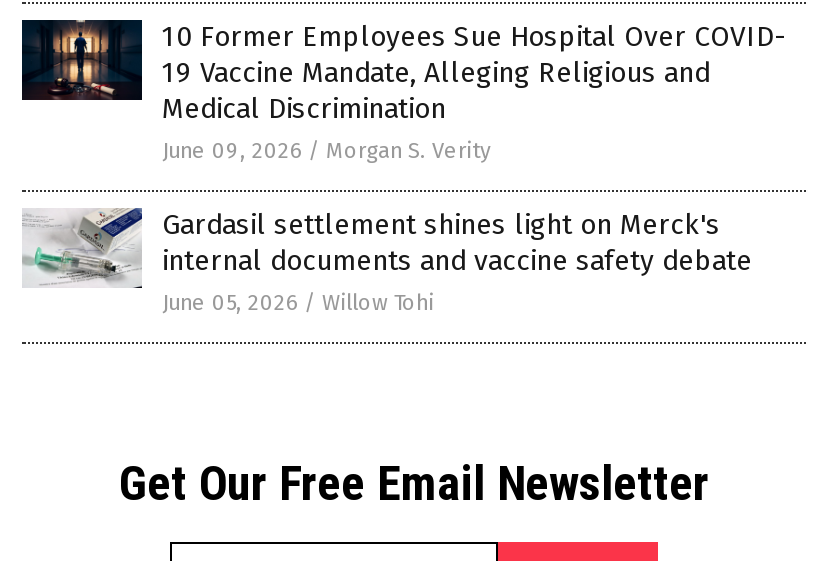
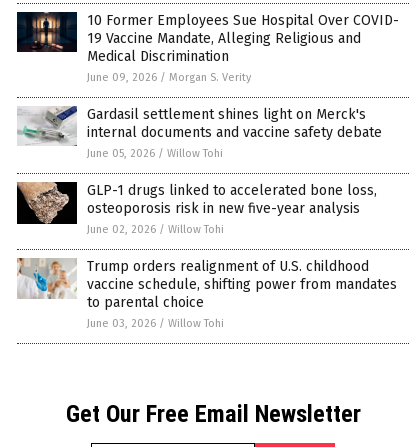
none -> [16,182,397,330] [image] | GLP-1 drugs linked to accelerated bone loss, | osteoporosis risk in new five-year analysis | June 02, 2026 / Willow Tohi | Trump orders realignment of U.S. childhood | vaccine schedule, shifting power from mandates | to parental choice | June 03, 2026 / Willow Tohi

